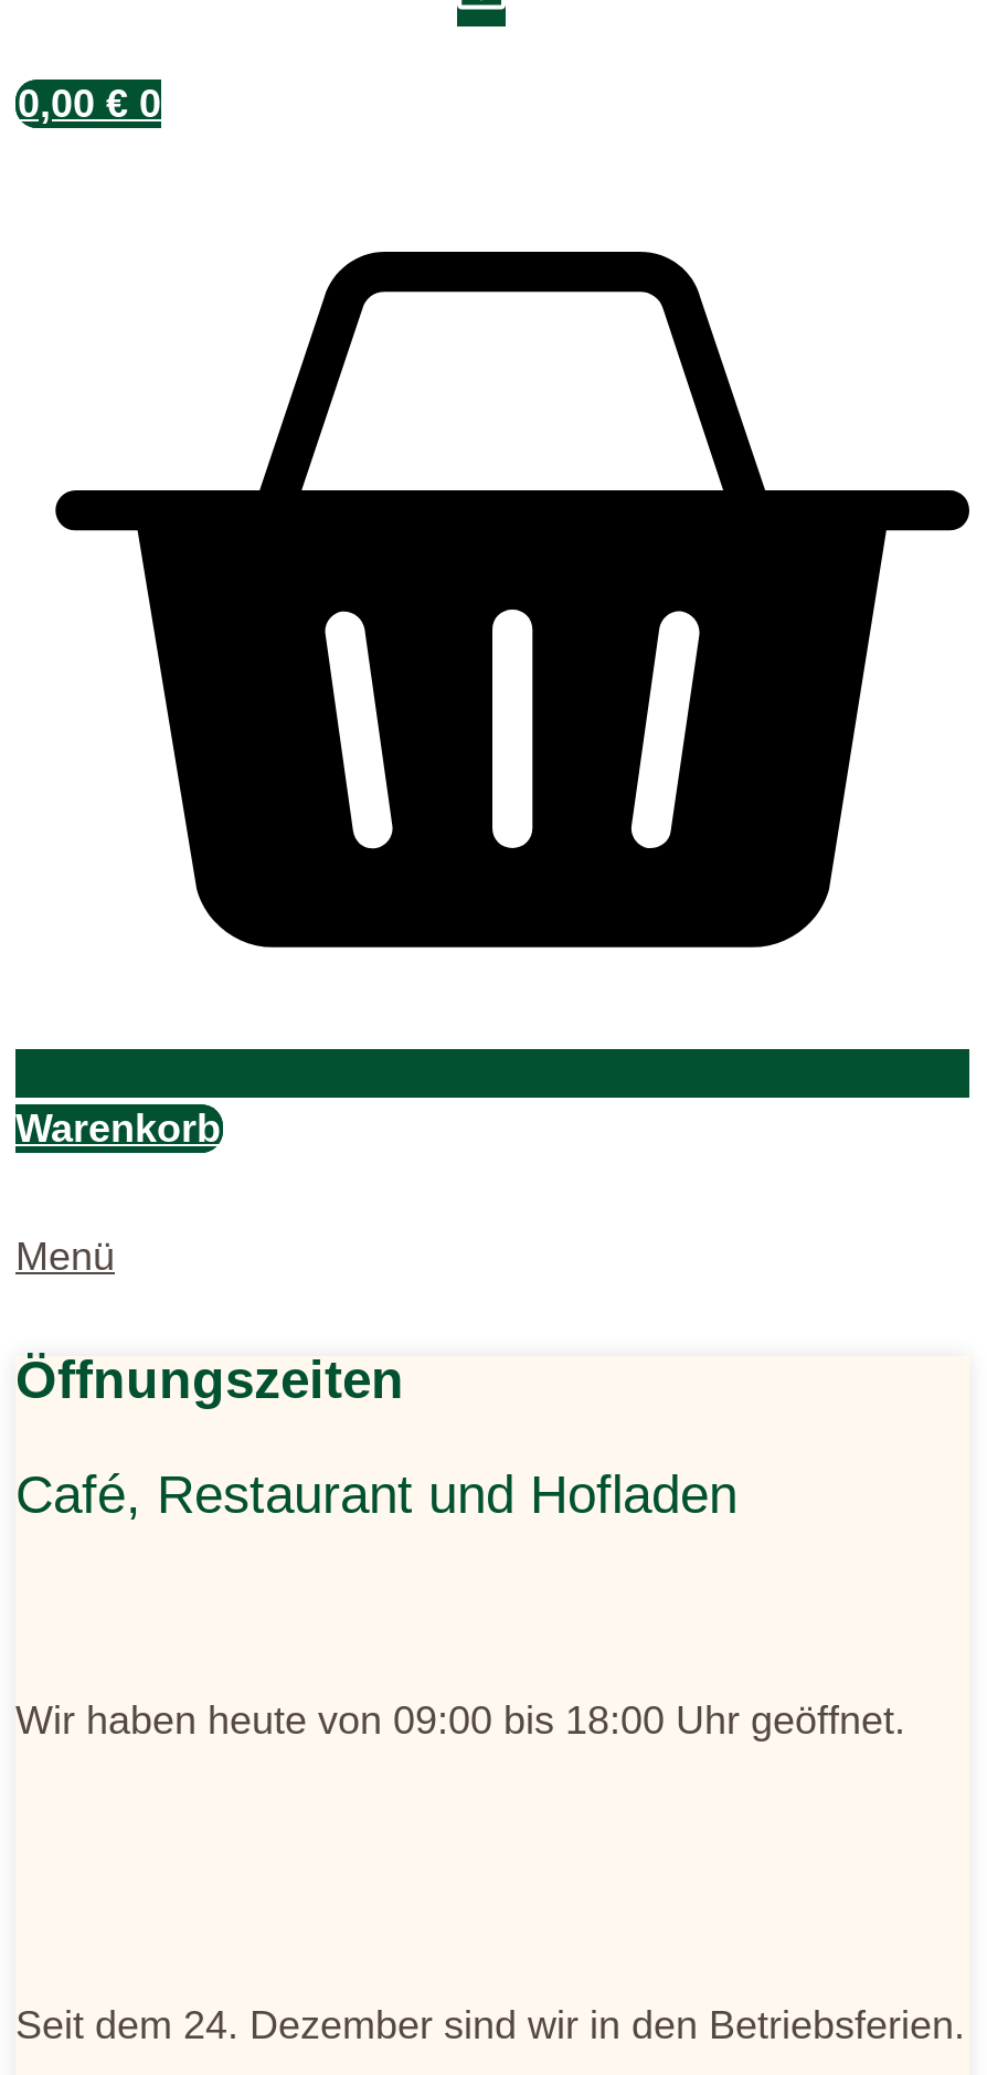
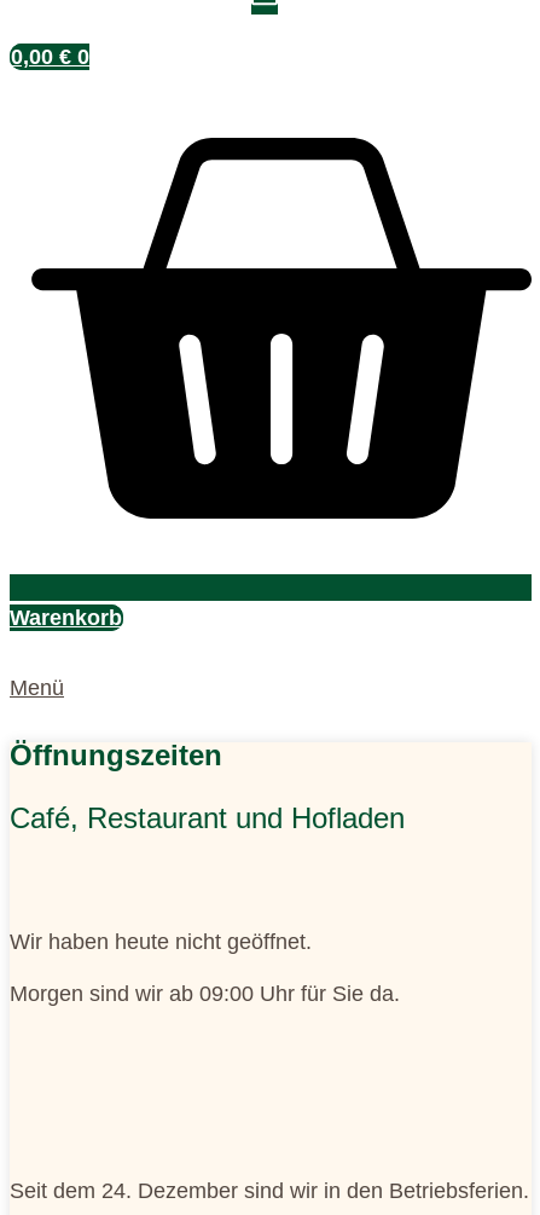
[15,1698,905,1743] Wir haben heute von 09:00 bis 18:00 Uhr geöffnet. -> [10,930,400,1006] Wir haben heute nicht geöffnet. | Morgen sind wir ab 09:00 Uhr für Sie da.

